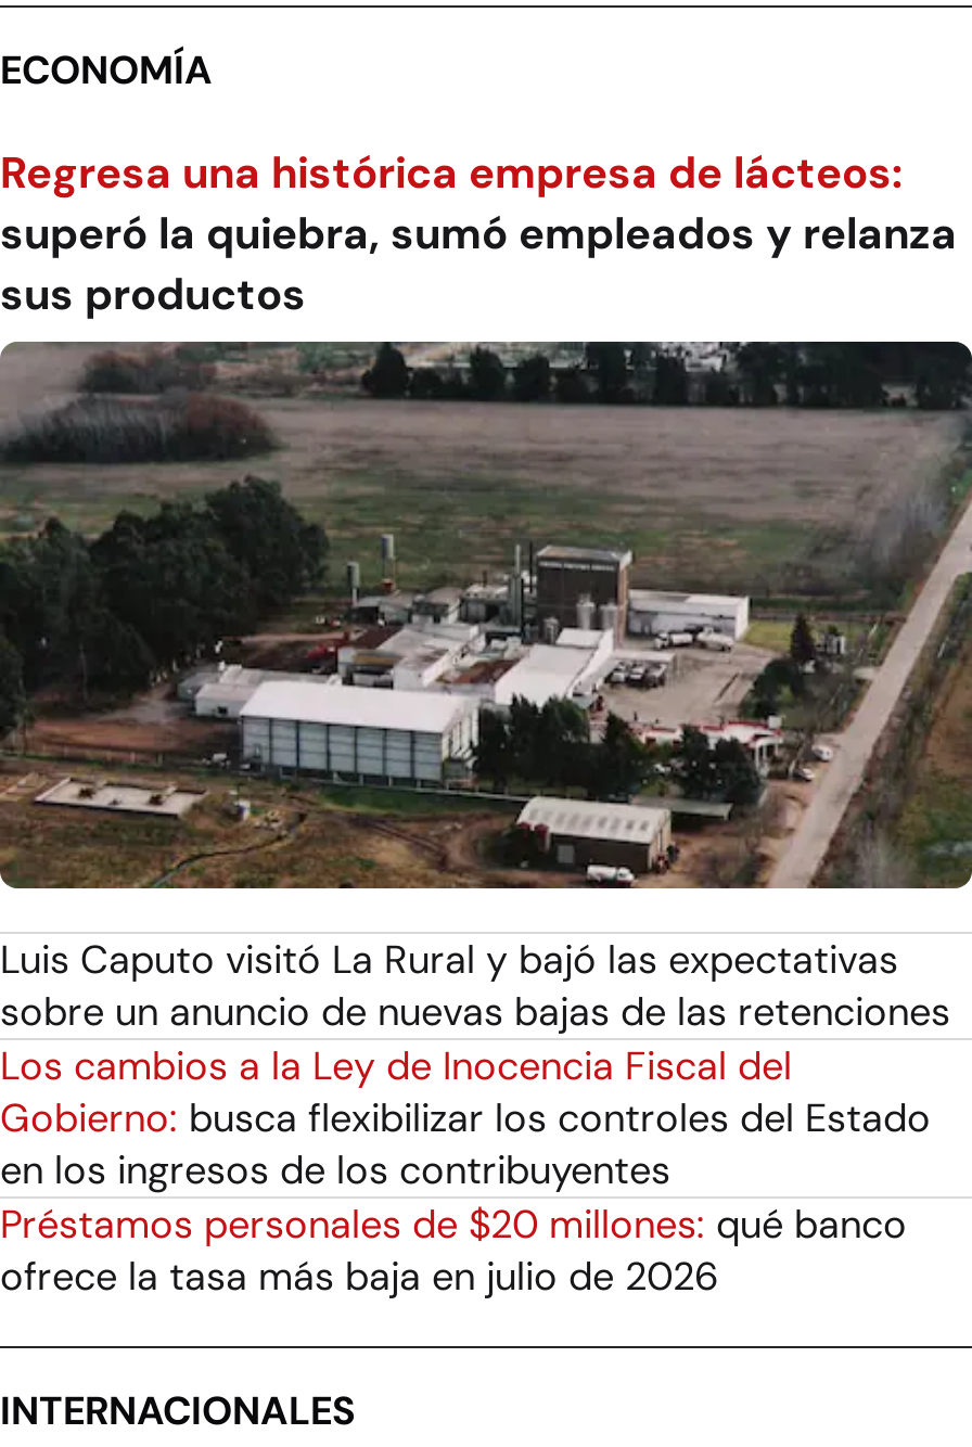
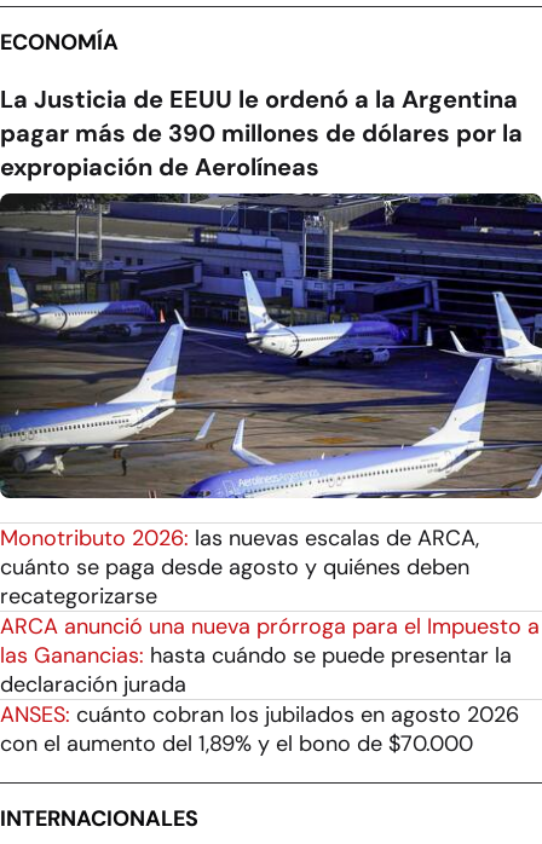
[0,143,957,321] Regresa una histórica empresa de lácteos: | superó la quiebra, sumó empleados y relanza | sus productos -> [0,84,523,183] La Justicia de EEUU le ordenó a la Argentina | pagar más de 390 millones de dólares por la | expropiación de Aerolíneas
[0,341,965,1302] [image] | Luis Caputo visitó La Rural y bajó las expectativas | sobre un anuncio de nuevas bajas de las retenciones | Los cambios a la Ley de Inocencia Fiscal del | Gobierno: busca flexibilizar los controles del Estado | en los ingresos de los contribuyentes | Préstamos personales de $20 millones: qué banco | ofrece la tasa más baja en julio de 2026 -> [0,192,540,758] [image] | Monotributo 2026: las nuevas escalas de ARCA, | cuánto se paga desde agosto y quiénes deben | recategorizarse | ARCA anunció una nueva prórroga para el Impuesto a | las Ganancias: hasta cuándo se puede presentar la | declaración jurada | ANSES: cuánto cobran los jubilados en agosto 2026 | con el aumento del 1,89% y el bono de $70.000

